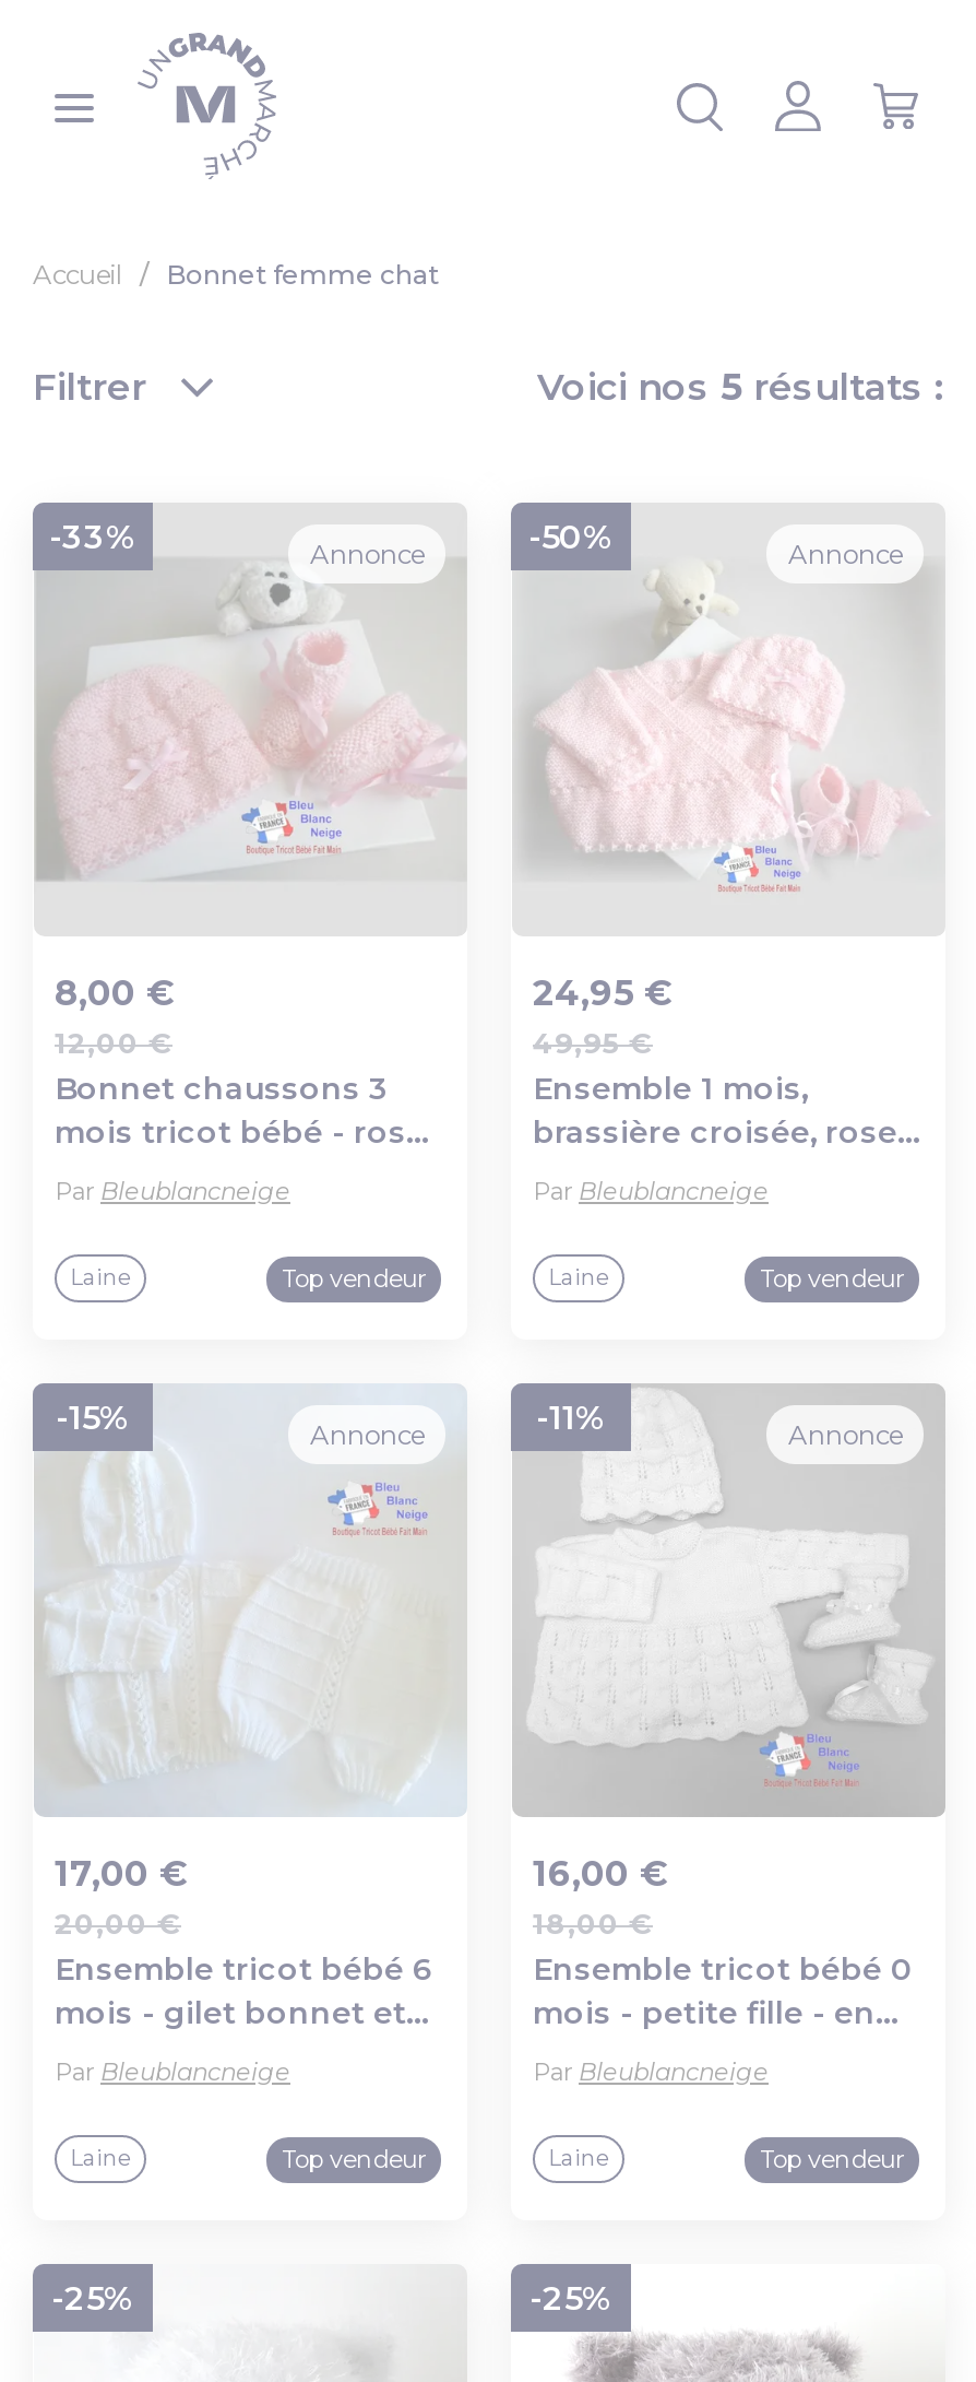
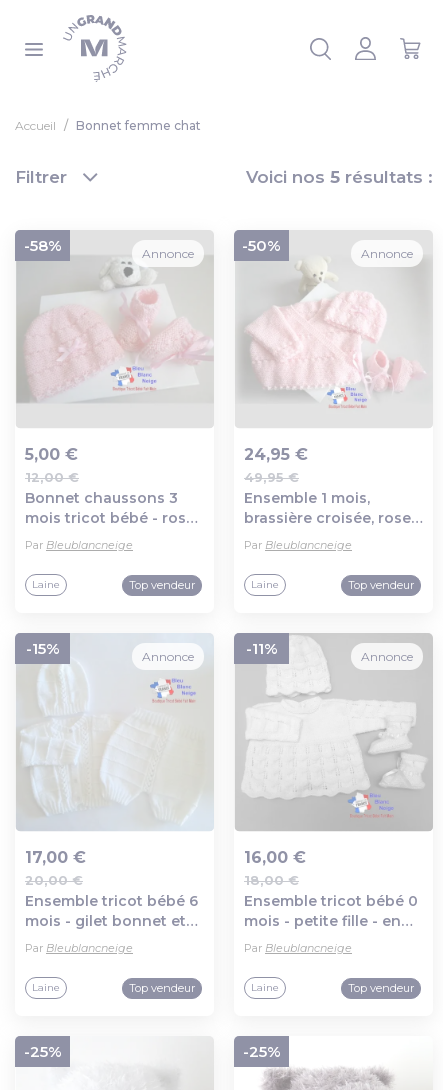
[49,515,136,557] -33% -> [23,236,61,255] -58%
[55,972,175,1014] 8,00 € -> [25,445,78,464] 5,00 €

